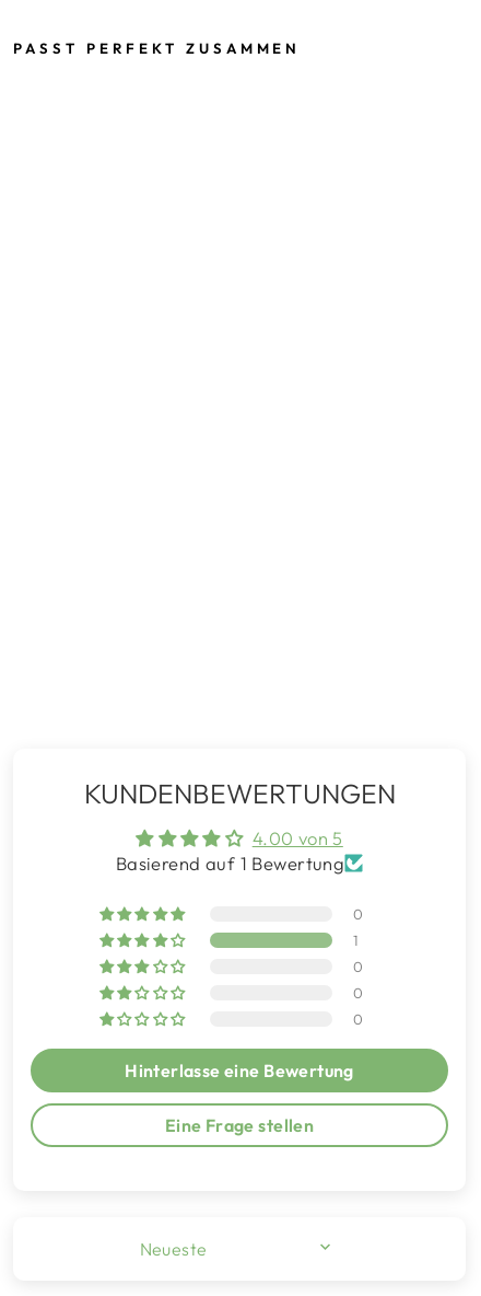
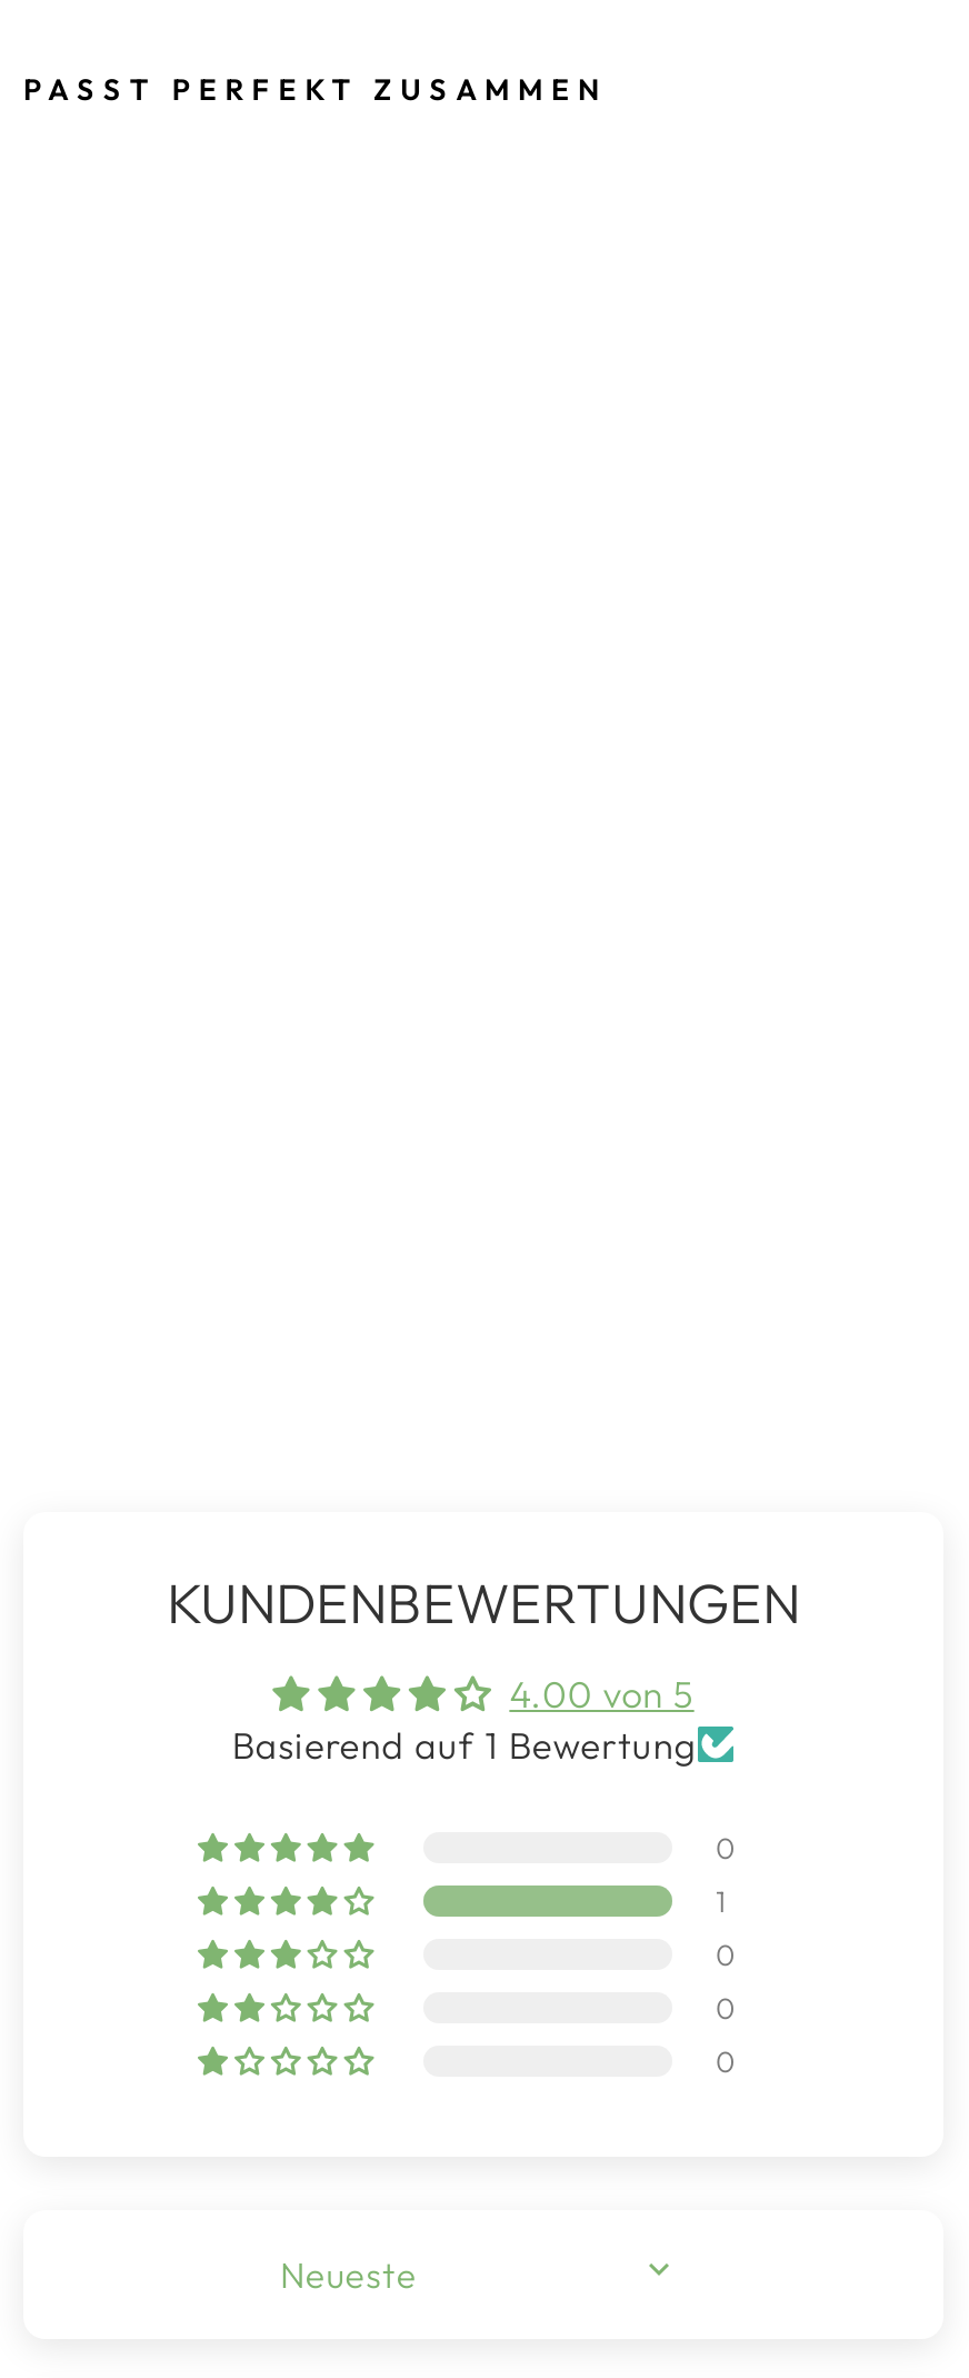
[125,1059,354,1136] Hinterlasse eine Bewertung | Eine Frage stellen -> none

